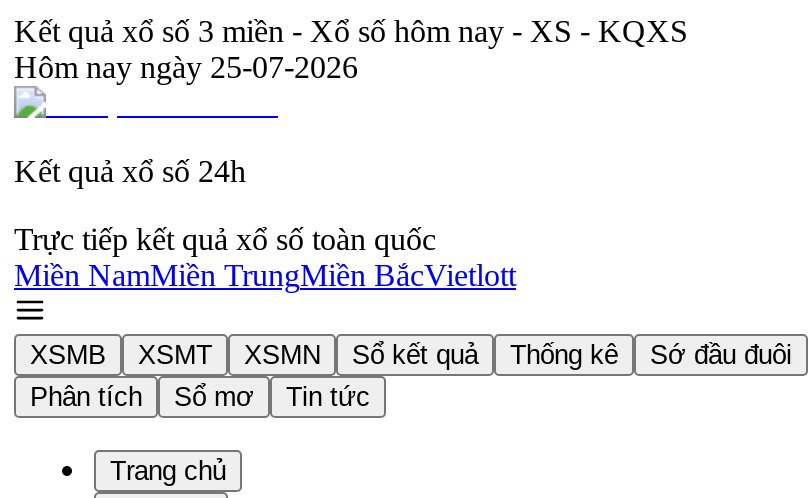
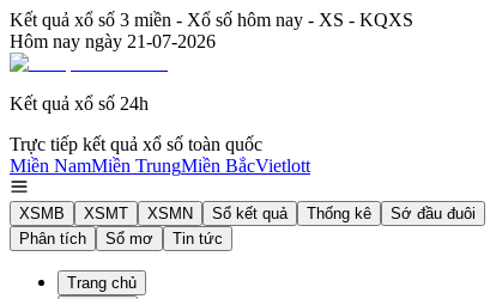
[14,50,358,84] Hôm nay ngày 25-07-2026 -> [10,31,216,51] Hôm nay ngày 21-07-2026

